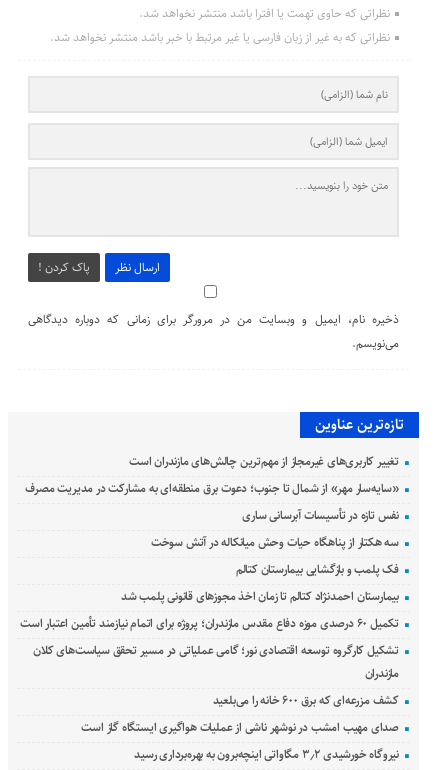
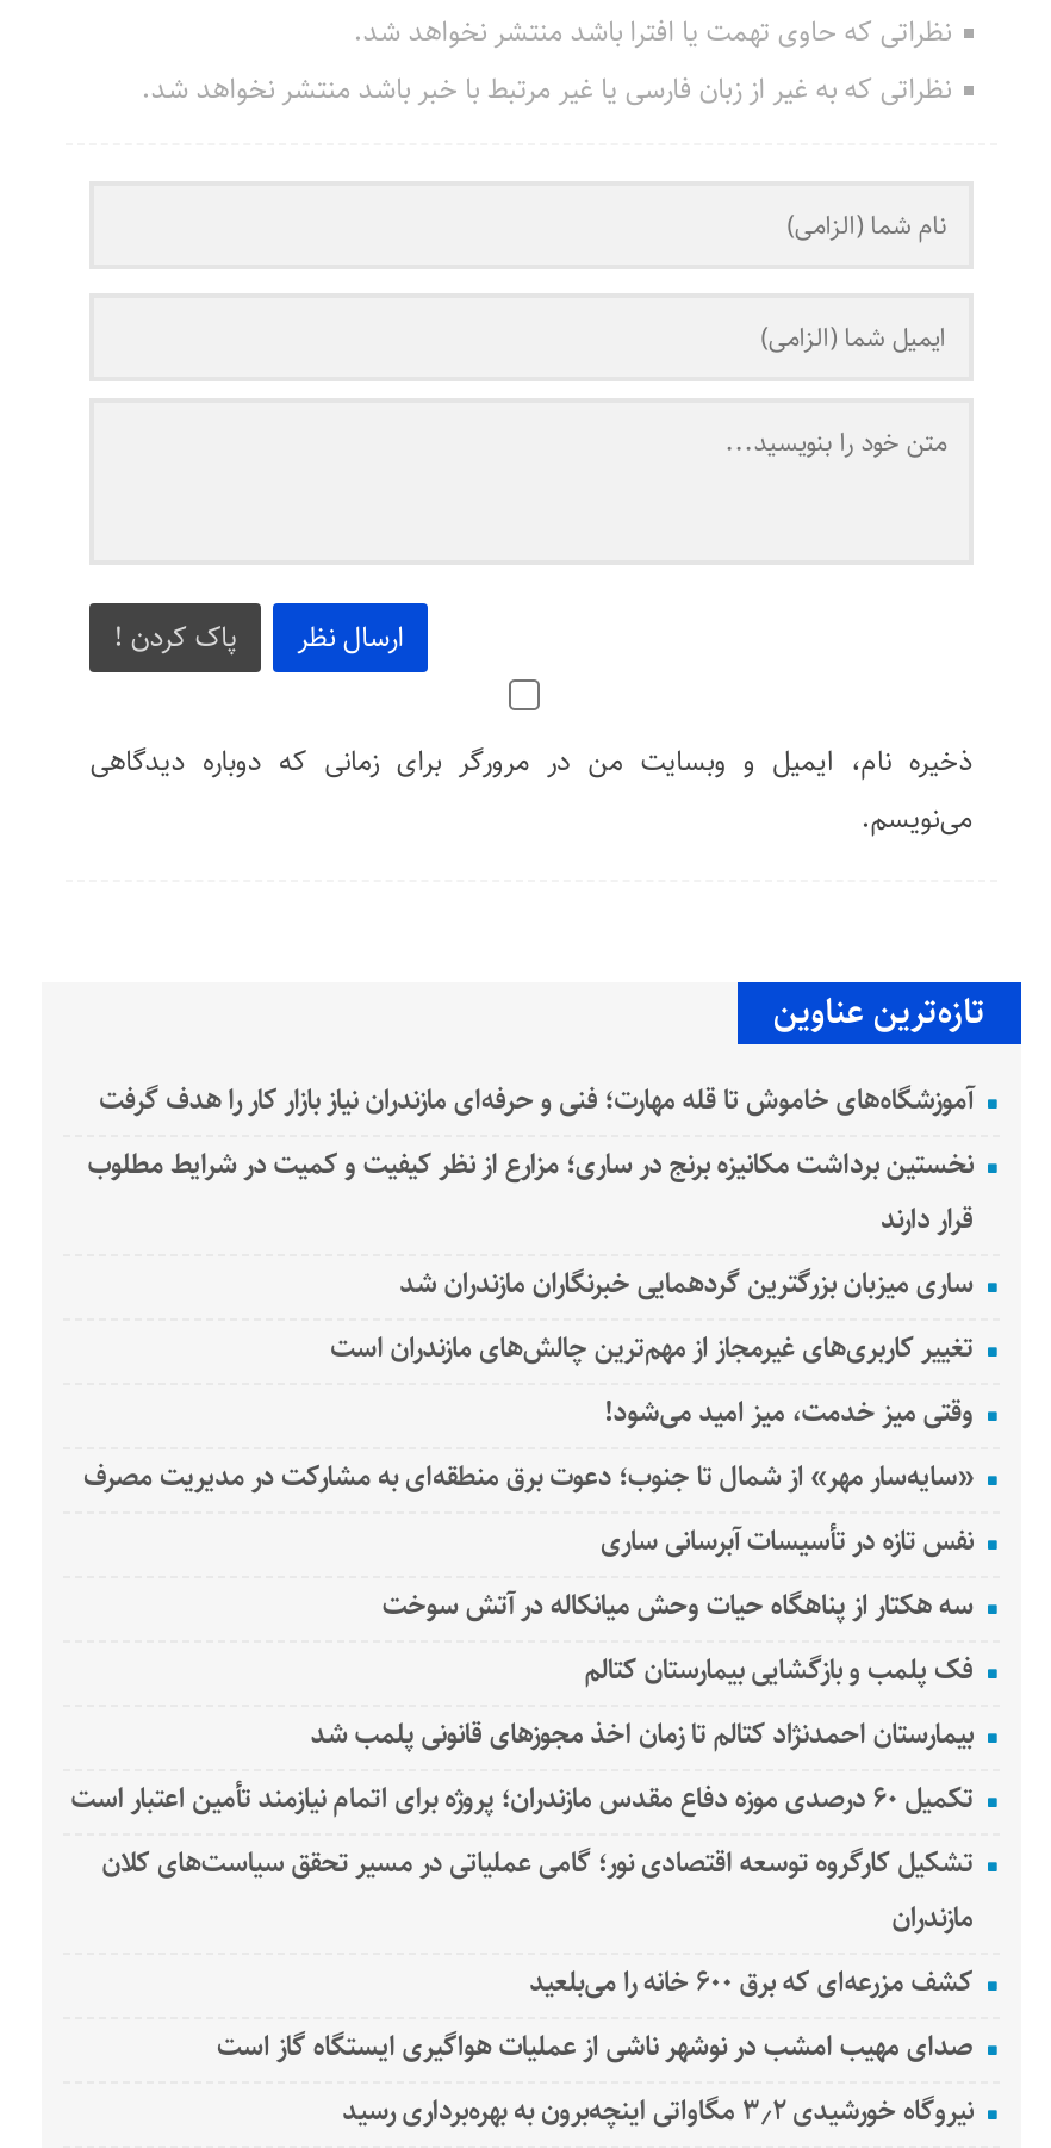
none -> [87,1078,974,1307] آموزشگاه‌های خاموش تا قله مهارت؛ فنی و حرفه‌ای مازندران نیاز بازار کار را هدف گرفت | نخستین برداشت مکانیزه برنج در ساری؛ مزارع از نظر کیفیت و کمیت در شرایط مطلوب | قرار دارند | ساری میزبان بزرگترین گردهمایی خبرنگاران مازندران شد
none -> [604,1390,974,1436] وقتی میز خدمت، میز امید می‌شود!

